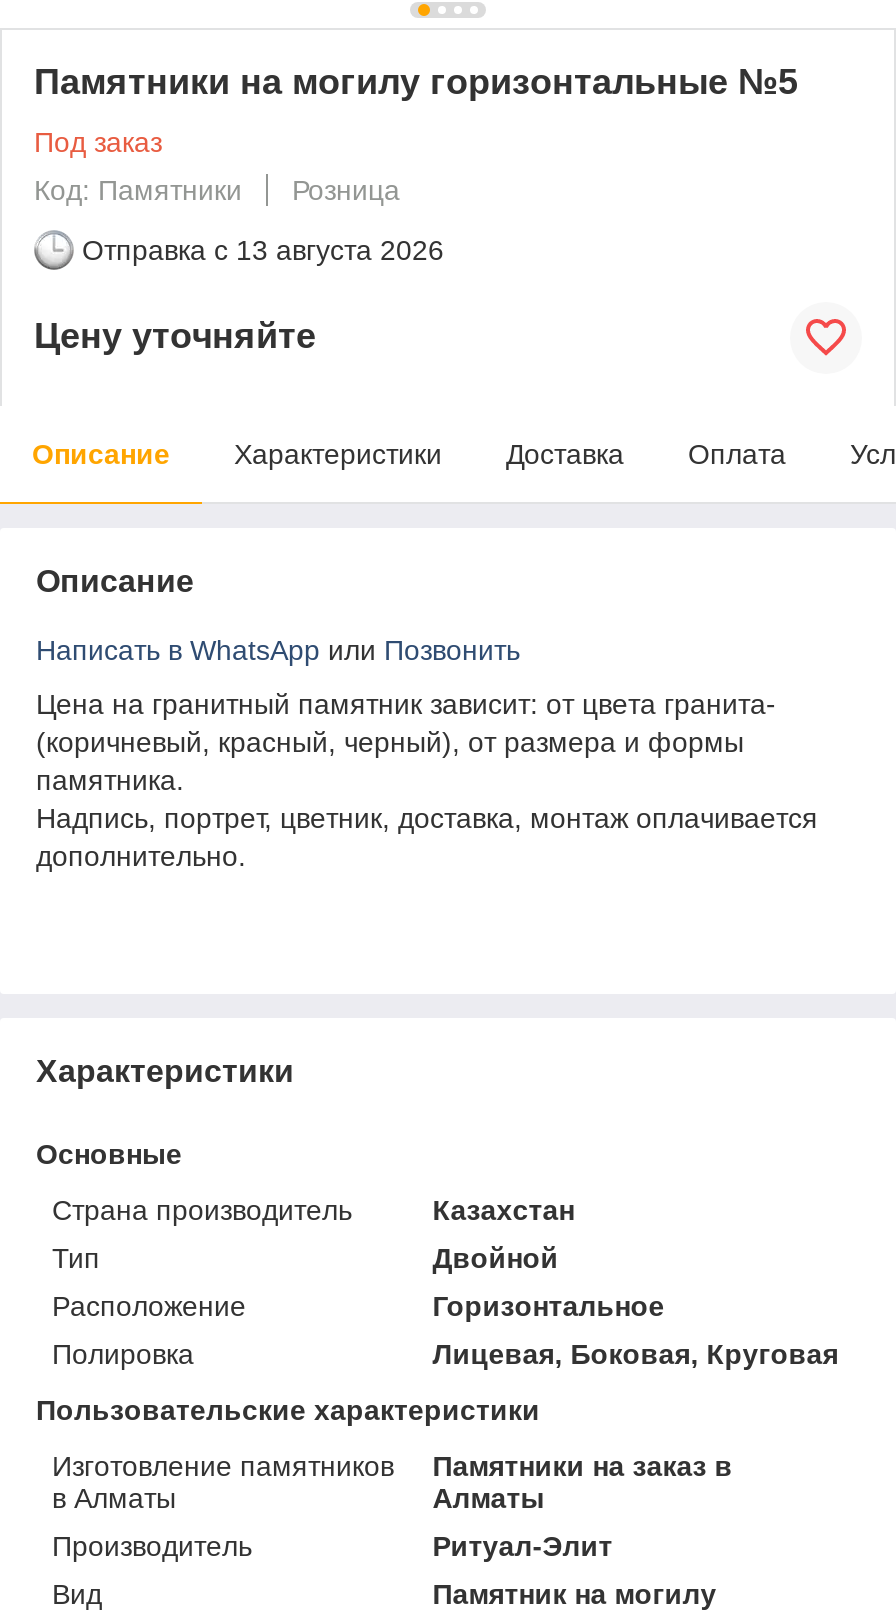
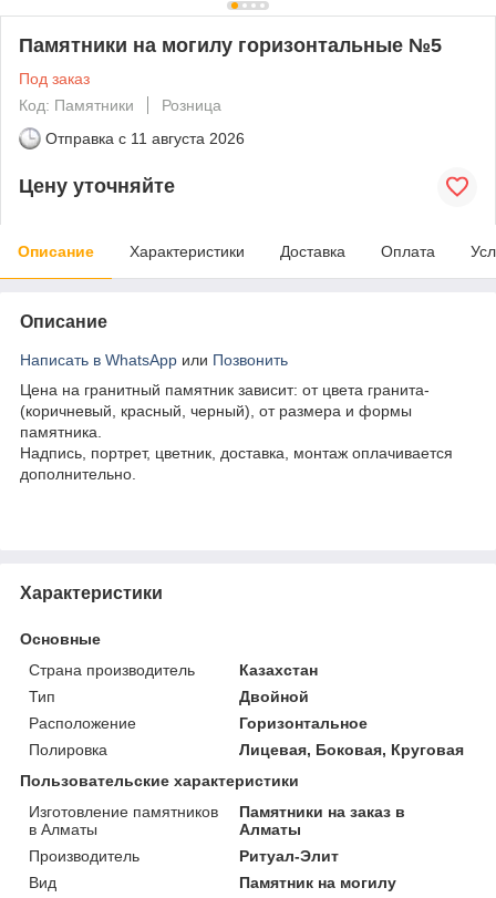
[82,234,444,266] Отправка с 13 августа 2026 -> [45,129,245,147] Отправка с 11 августа 2026

